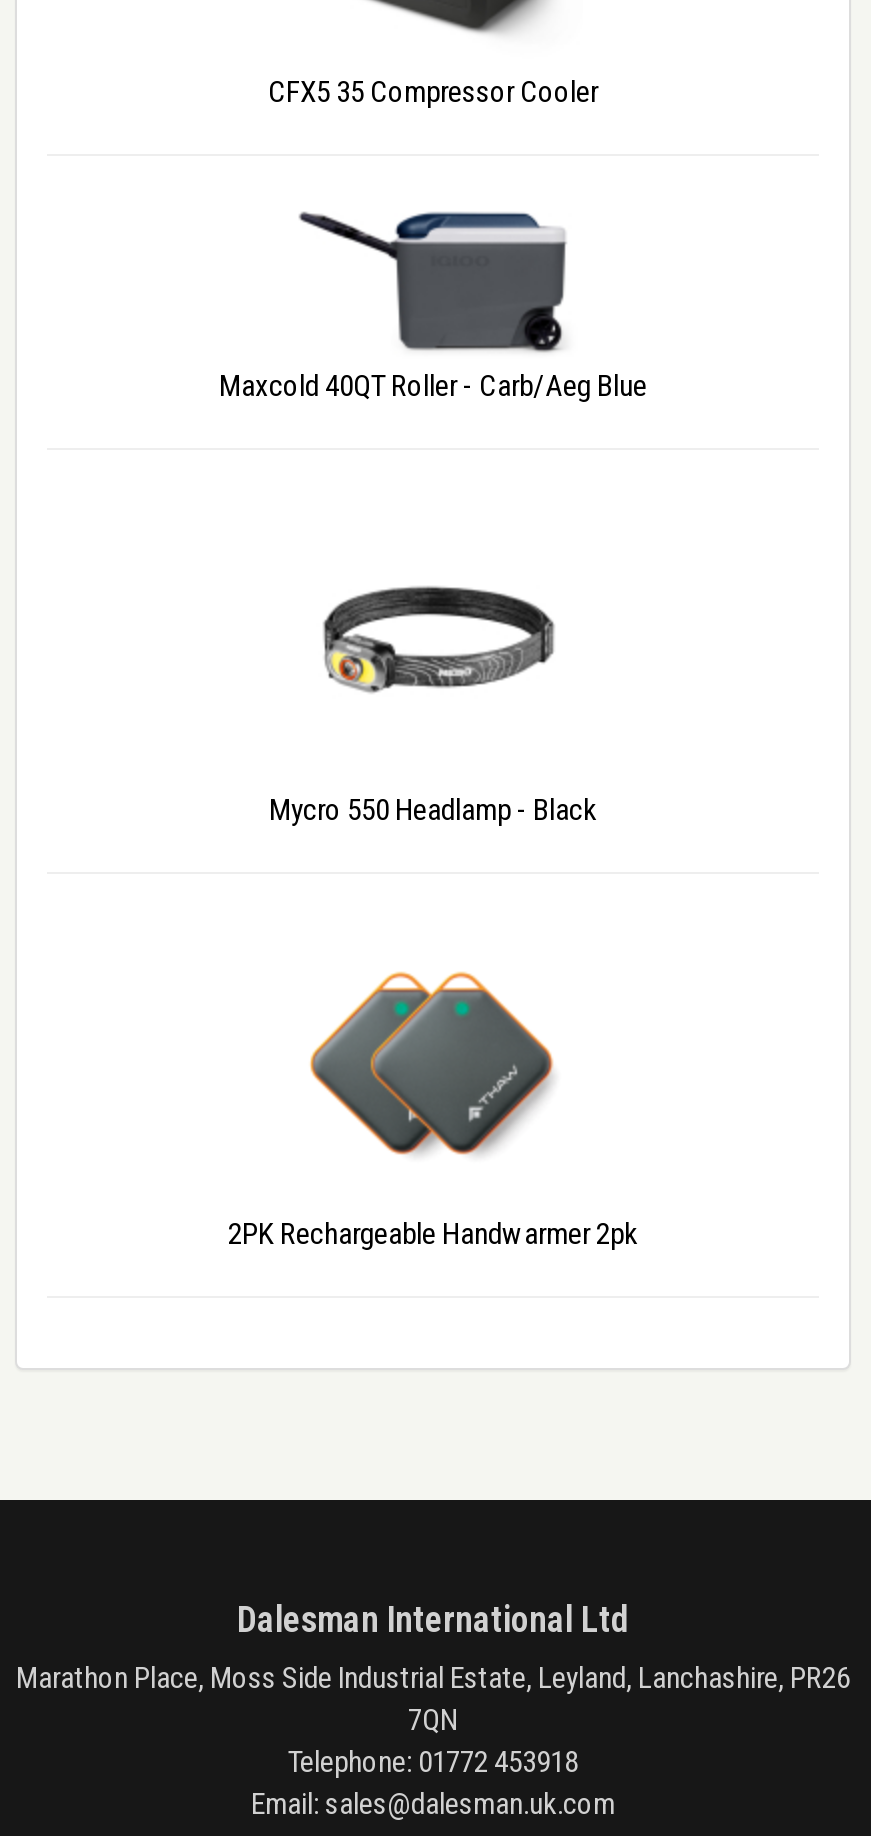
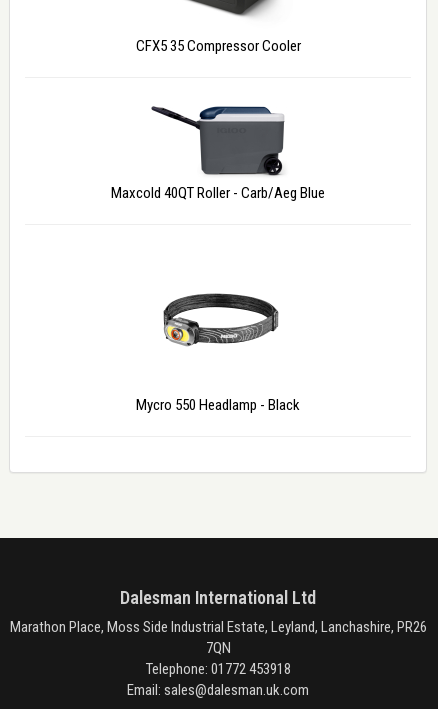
[228,972,638,1252] [image] | 2PK Rechargeable Handwarmer 2pk -> none

